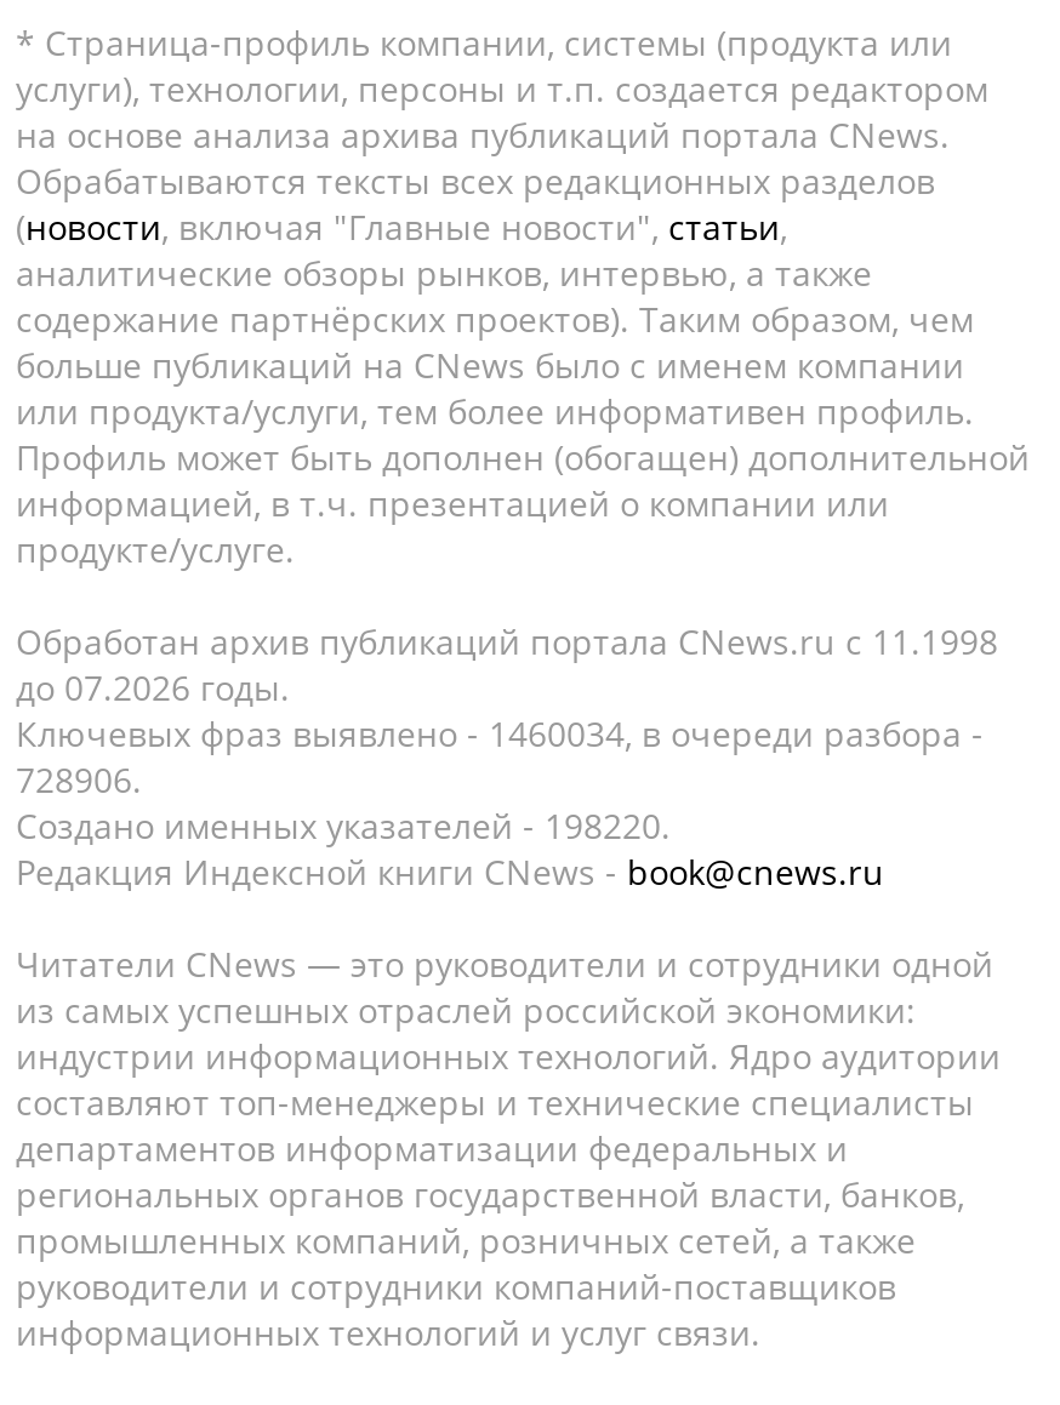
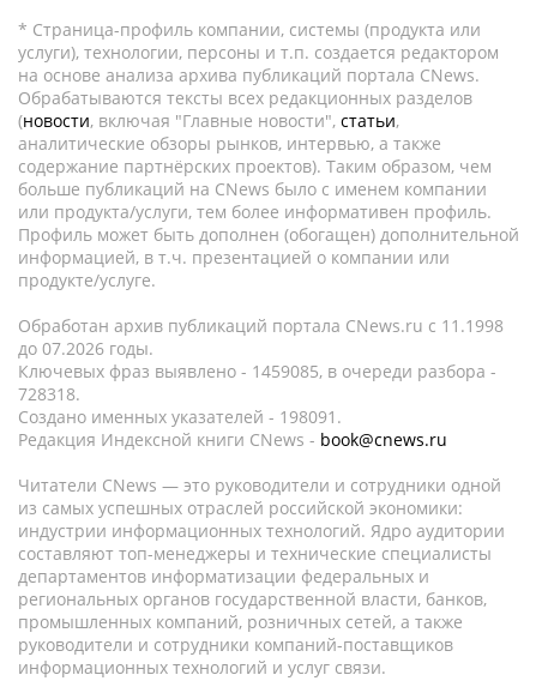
[16,710,984,756] Ключевых фраз выявлено - 1460034, в очереди разбора - -> [18,360,496,382] Ключевых фраз выявлено - 1459085, в очереди разбора -
[16,756,142,803] 728906. -> [18,382,80,405] 728318.
[16,803,671,849] Создано именных указателей - 198220. -> [18,405,342,428] Создано именных указателей - 198091.

